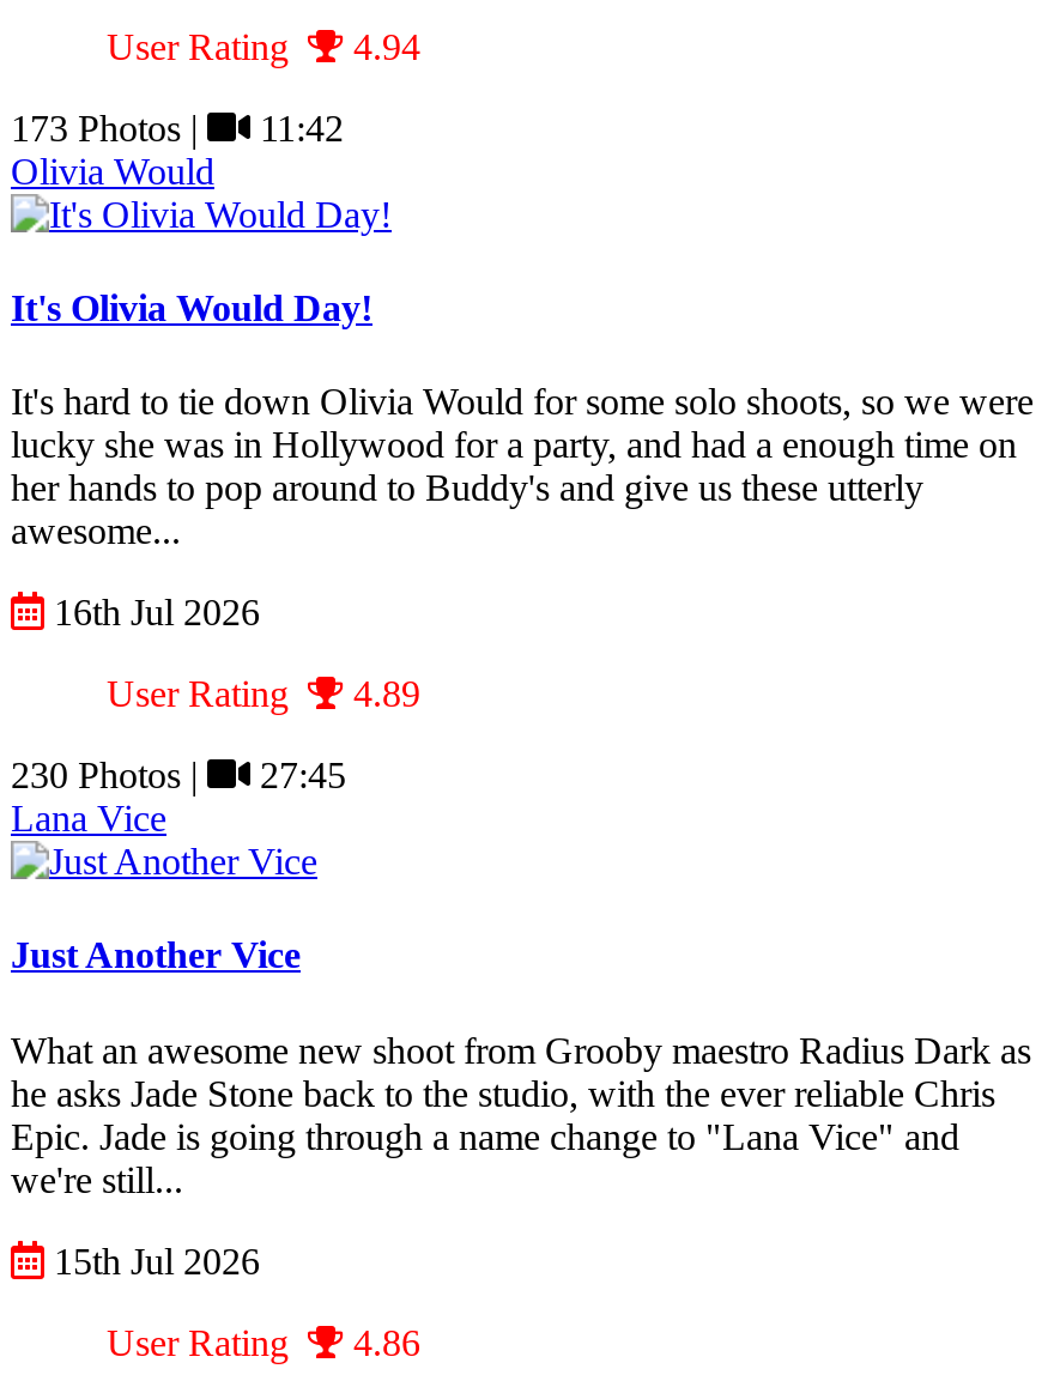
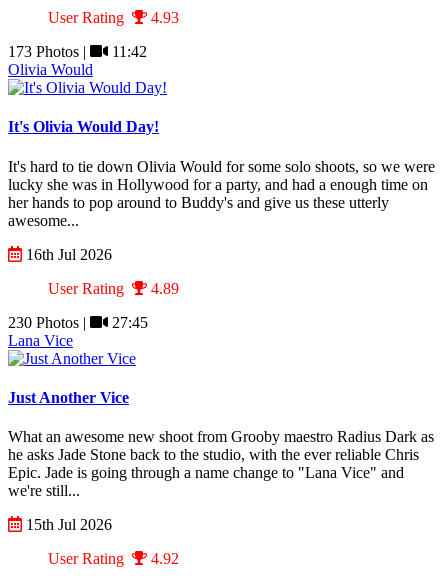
[107,25,420,66] User Rating 4.94 -> [48,9,179,26] User Rating 4.93
[107,1321,420,1362] User Rating 4.86 -> [48,550,179,567] User Rating 4.92

